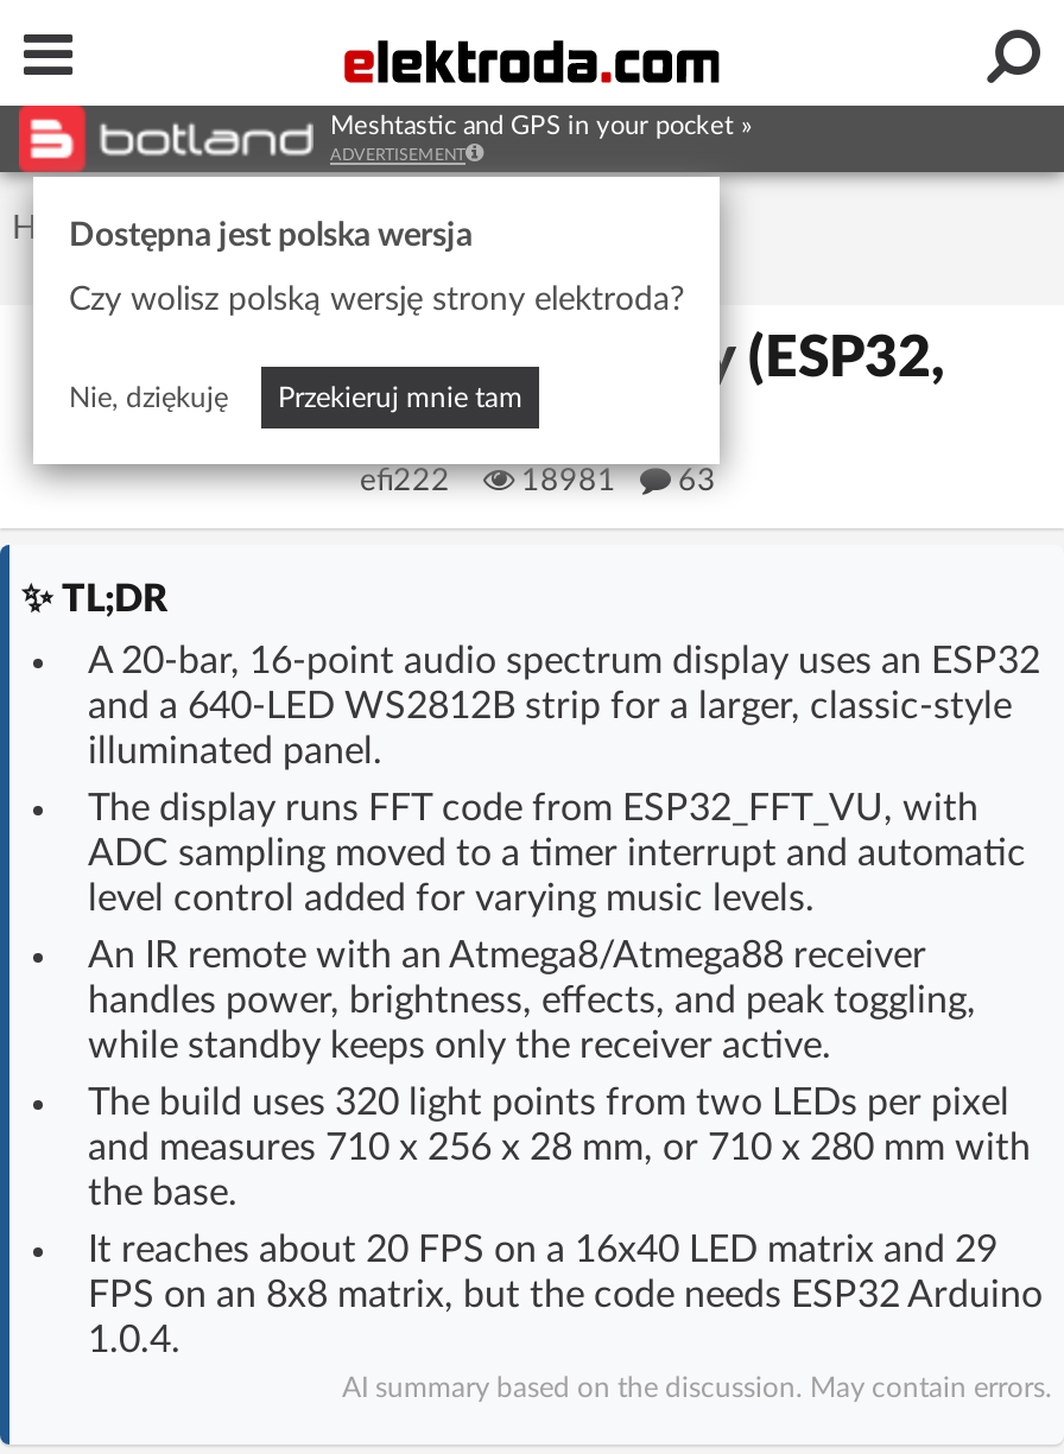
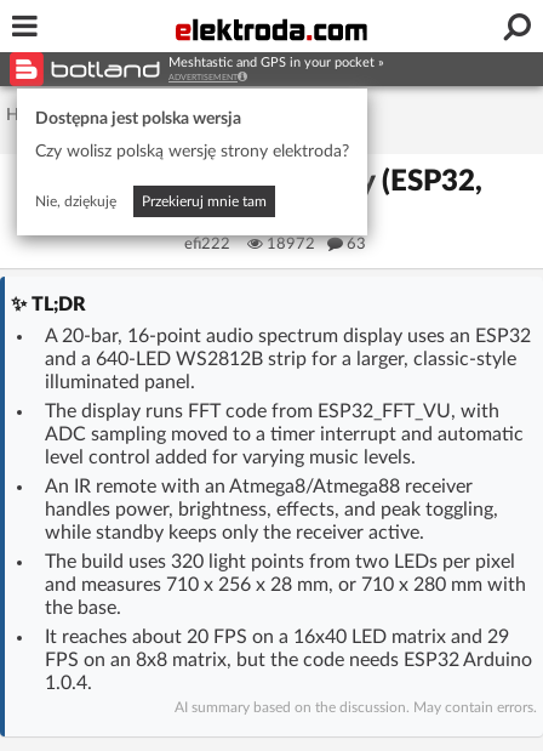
[514,466,616,497] 18981 -> [262,237,315,252] 18972

